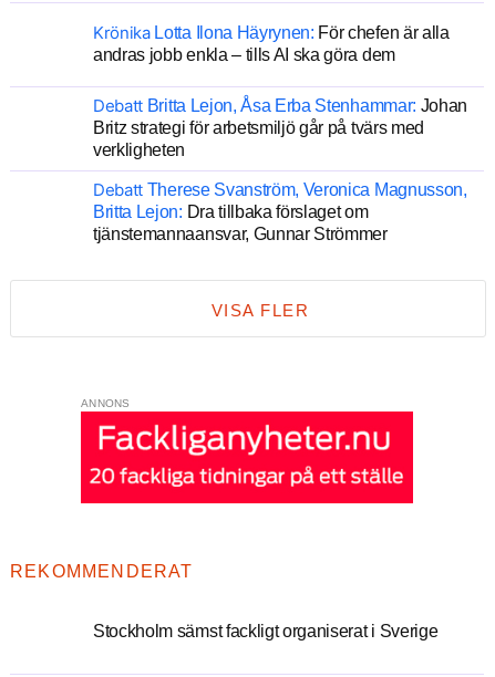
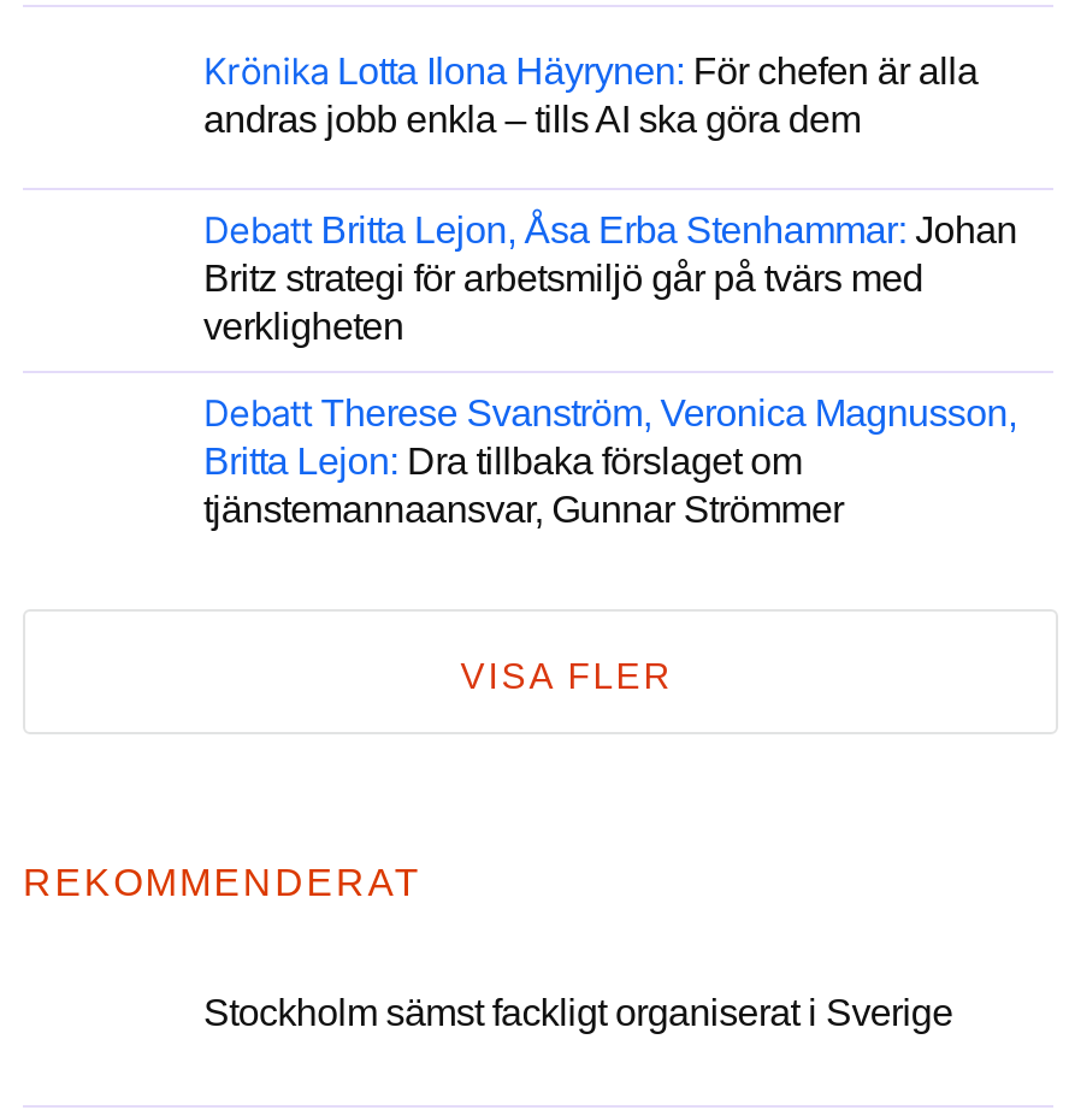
[81,397,130,409] ANNONS -> none
[80,410,414,504] [image] -> none

